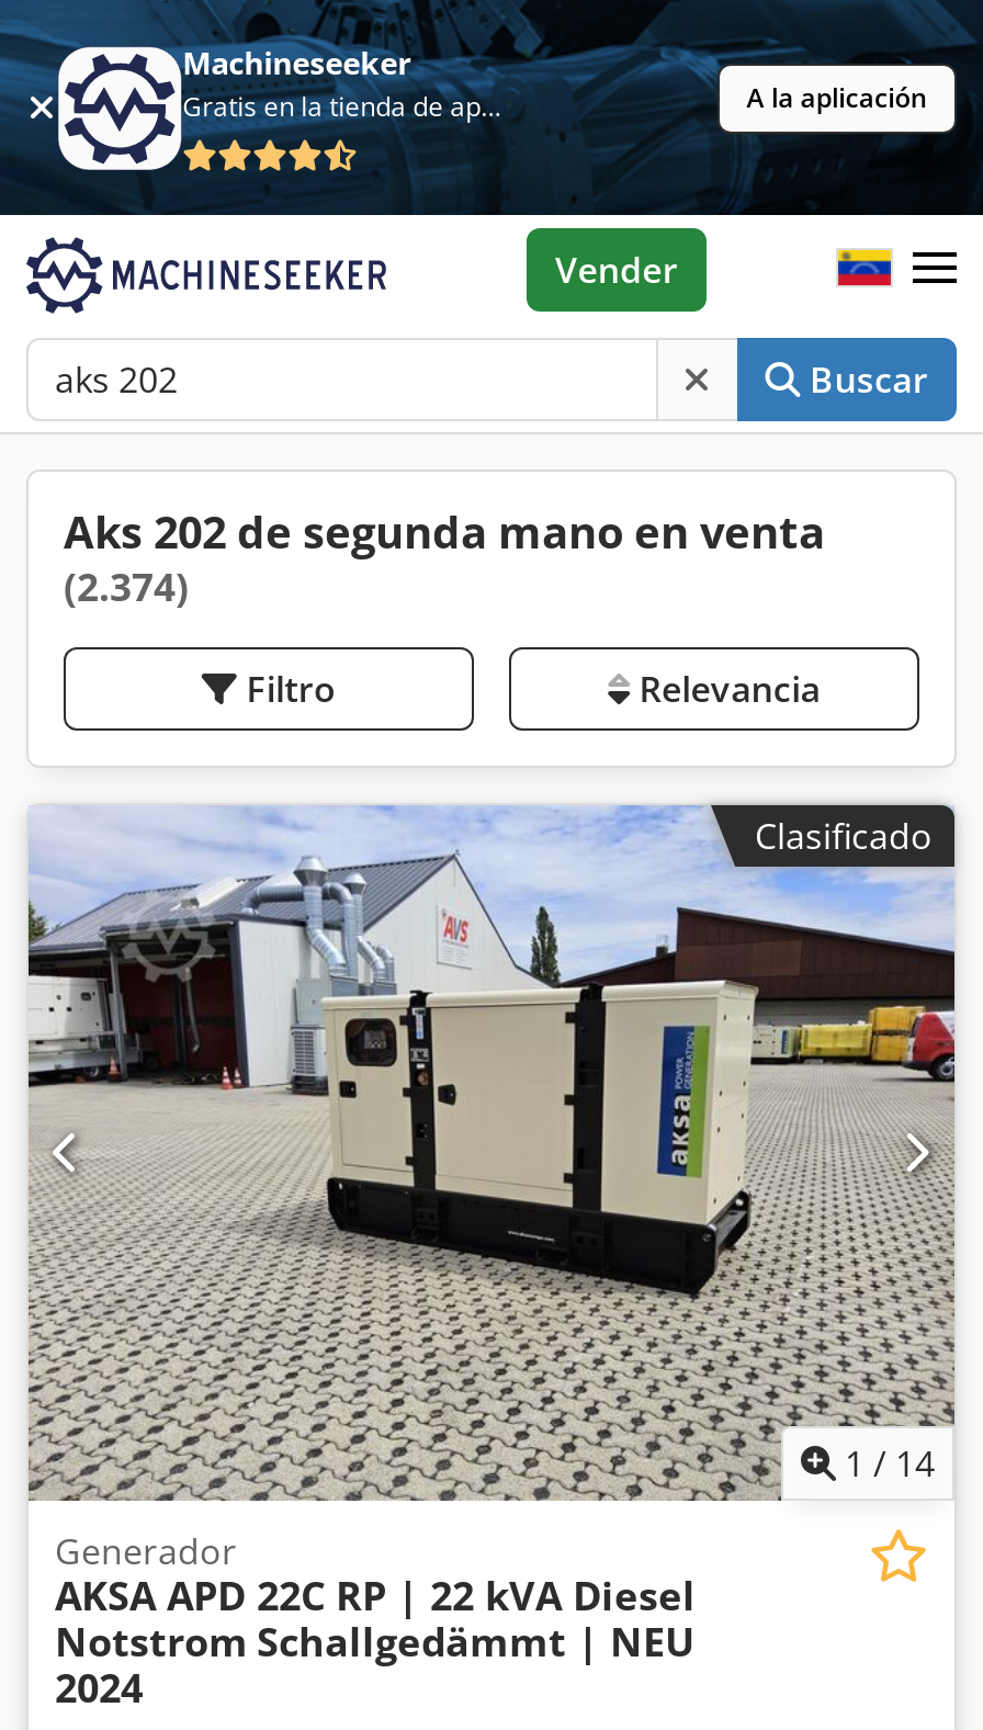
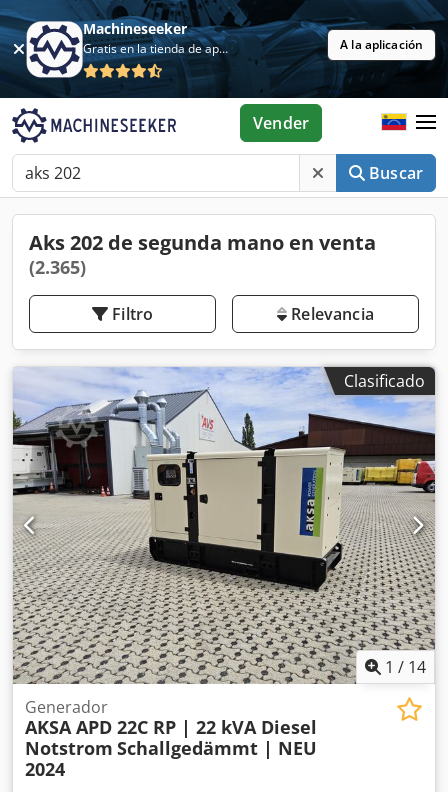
[64,559,189,612] (2.374) -> [29,255,86,279] (2.365)

